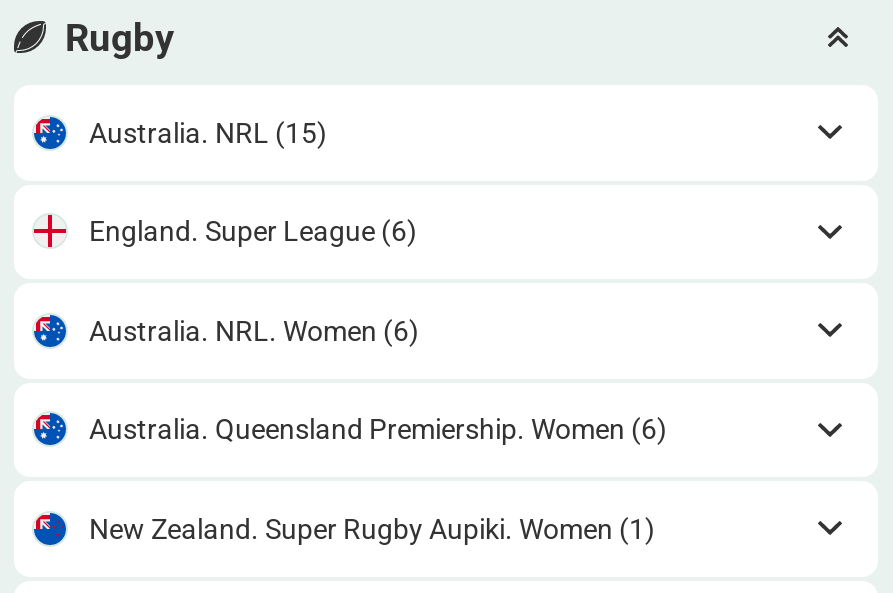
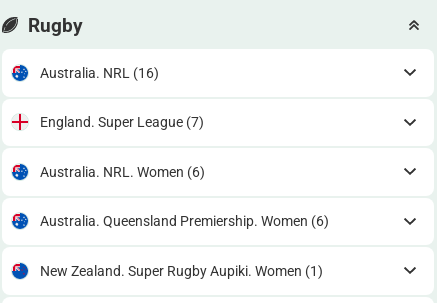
[89,117,327,149] Australia. NRL (15) -> [39,65,158,81] Australia. NRL (16)
[89,215,417,247] England. Super League (6) -> [39,114,203,130] England. Super League (7)

